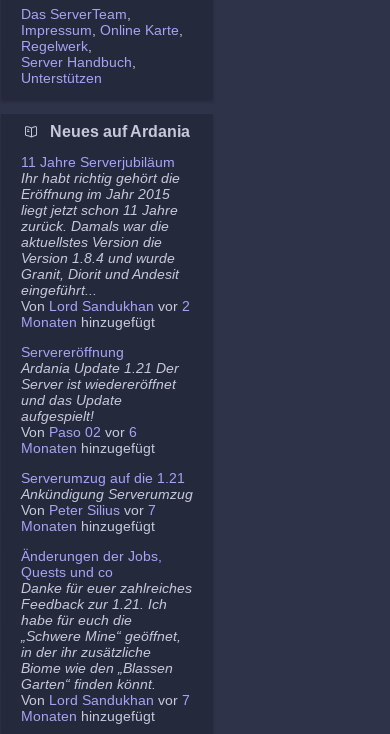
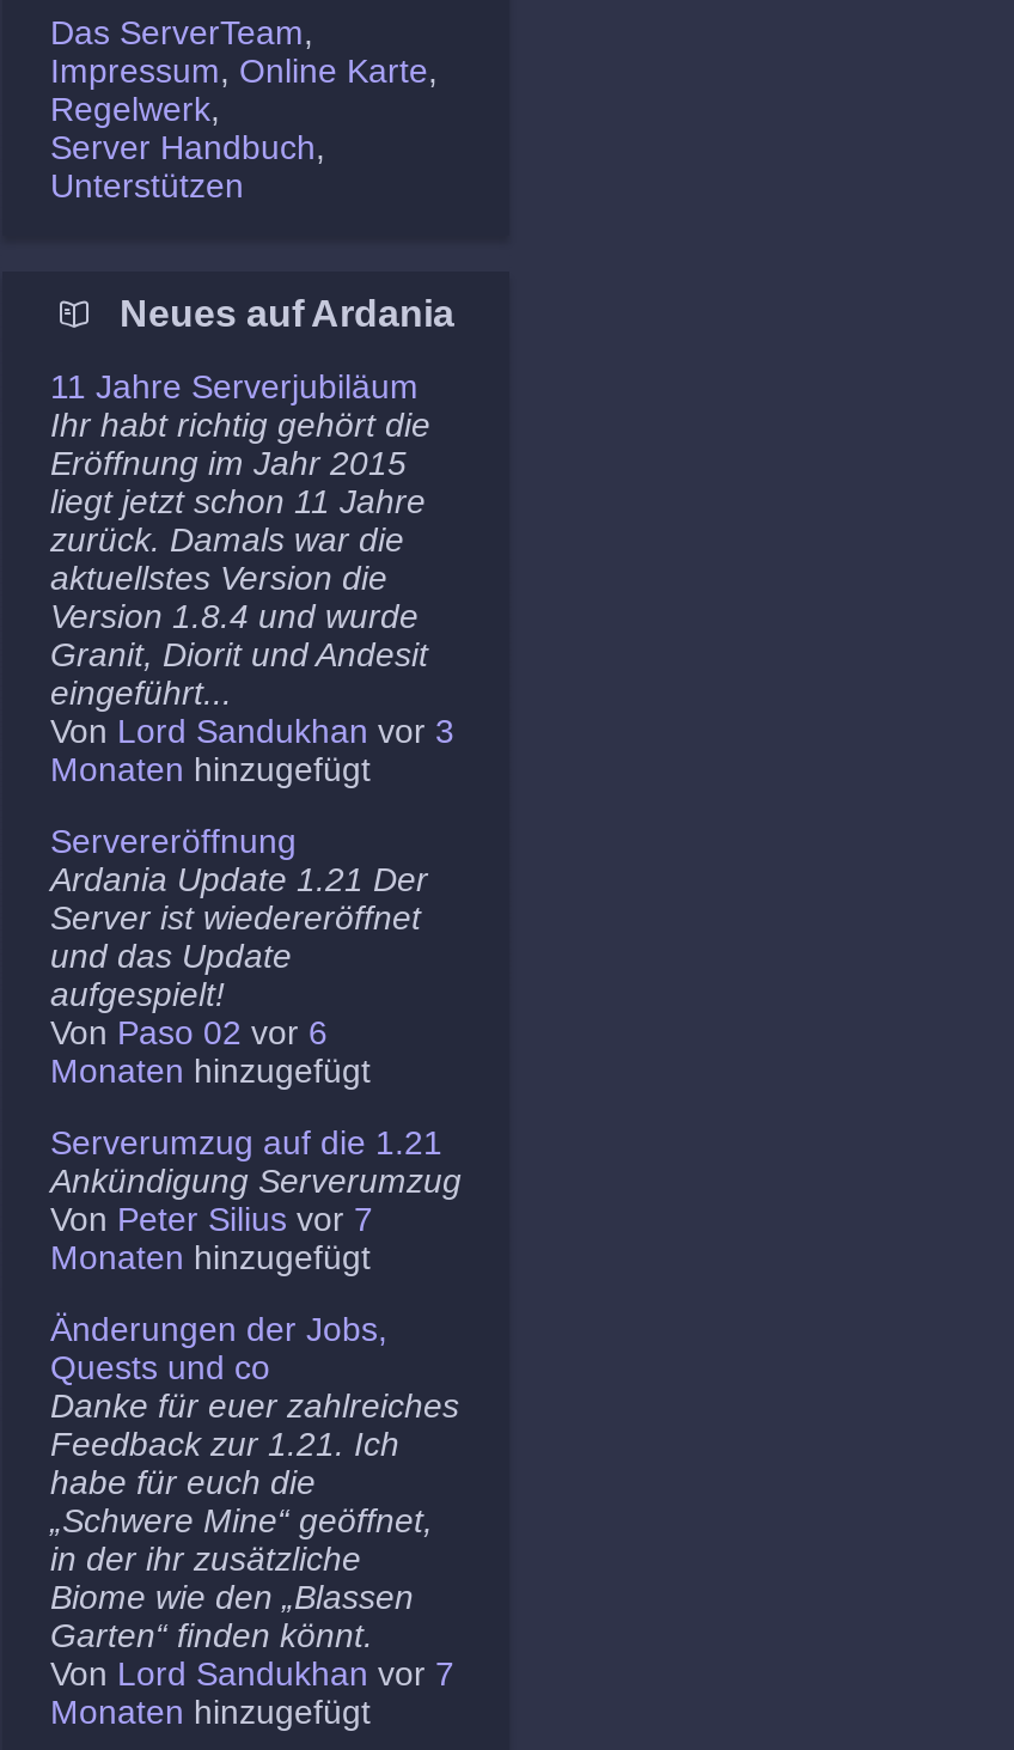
[21,298,190,314] Von Lord Sandukhan vor 2 -> [50,711,454,749] Von Lord Sandukhan vor 3

